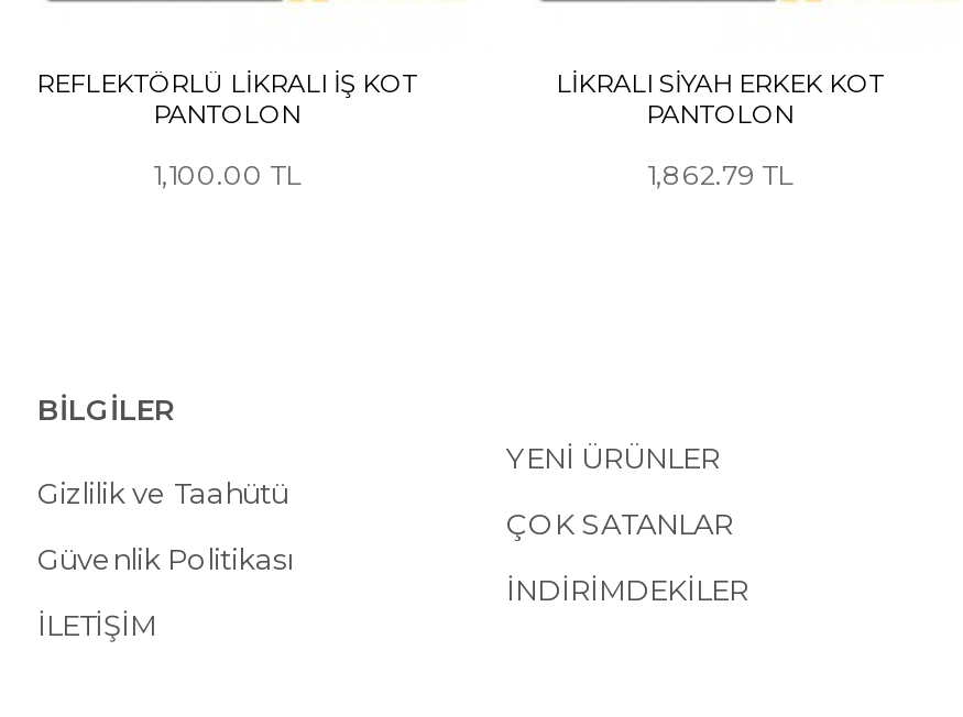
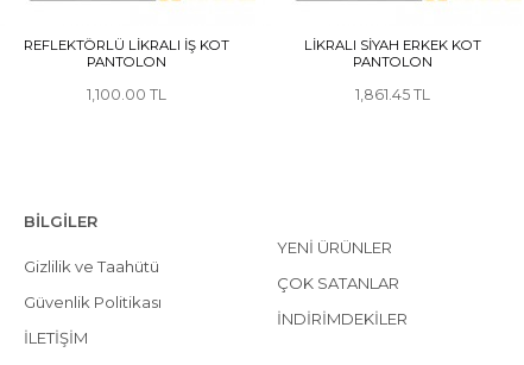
[647,158,755,191] 1,862.79 -> [355,85,409,103] 1,861.45

